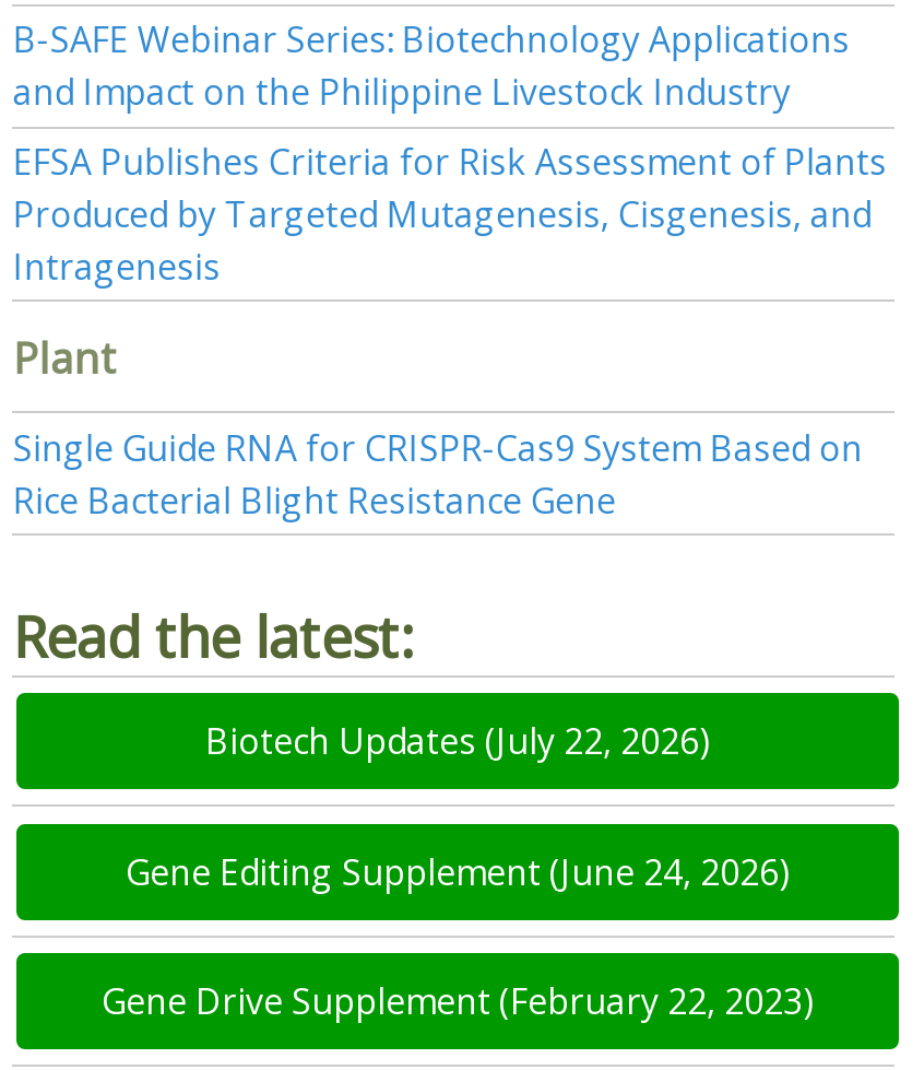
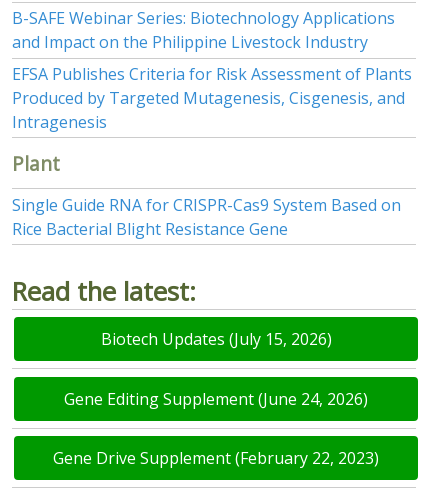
[205,718,710,766] Biotech Updates (July 22, 2026) -> [100,328,331,350] Biotech Updates (July 15, 2026)

